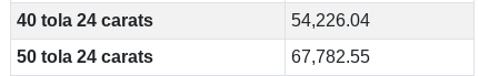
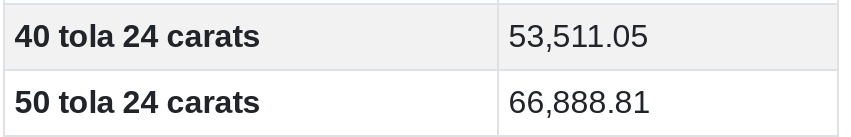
[291,11,370,30] 54,226.04 -> [509,19,649,53] 53,511.05
[291,47,370,66] 67,782.55 -> [509,85,651,119] 66,888.81

